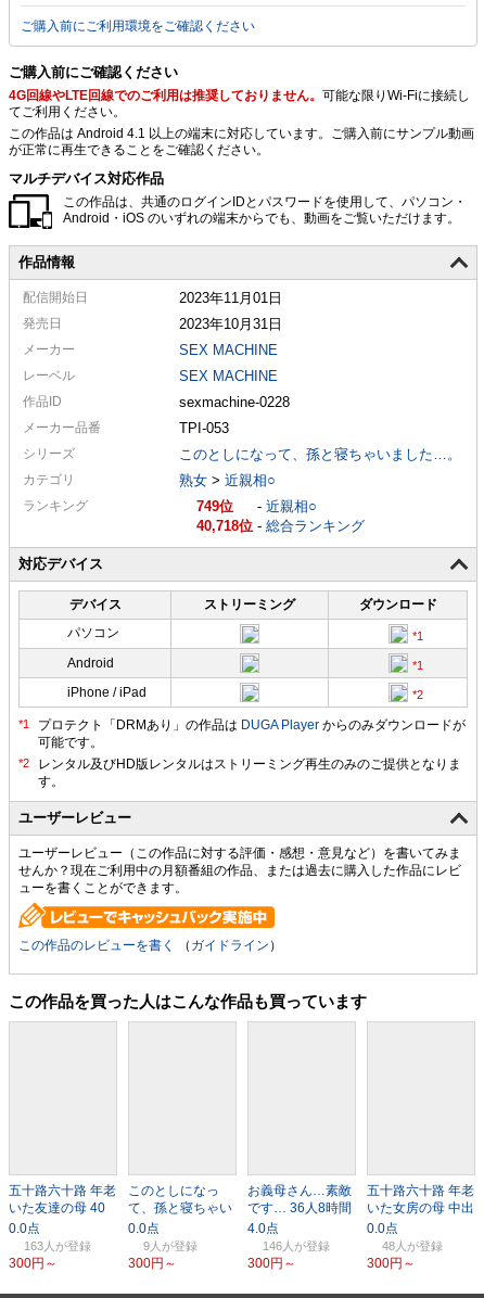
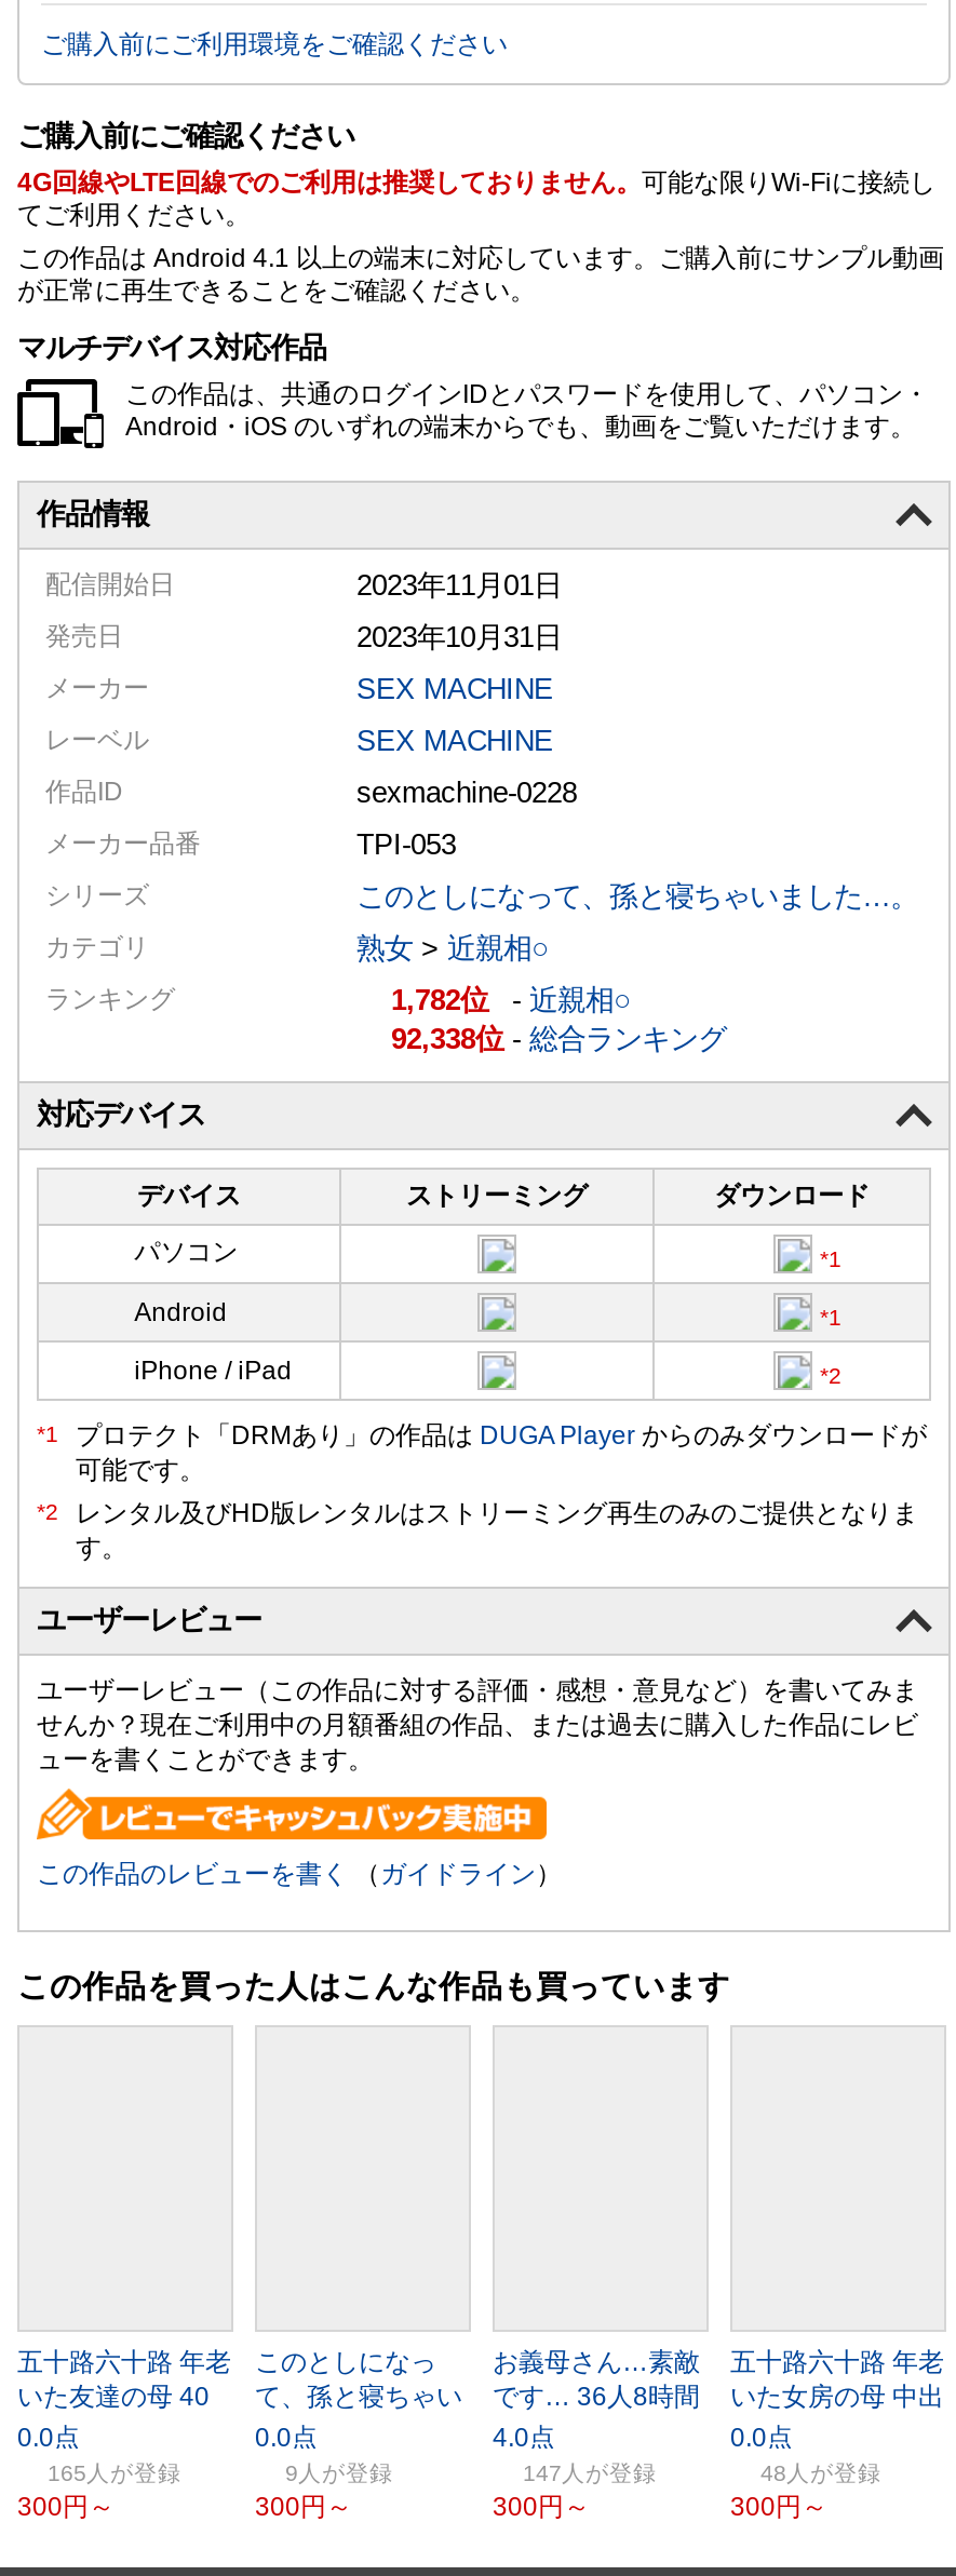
[196,498,219,514] 749 -> [391,984,460,1016] 1,782
[196,517,365,534] 40,718 -総合ランキング -> [391,1022,726,1055] 92,338 -総合ランキング
[24,1240,55,1253] 163人 -> [48,2460,110,2486] 165人
[263,1240,294,1253] 146人 -> [523,2460,585,2486] 147人

